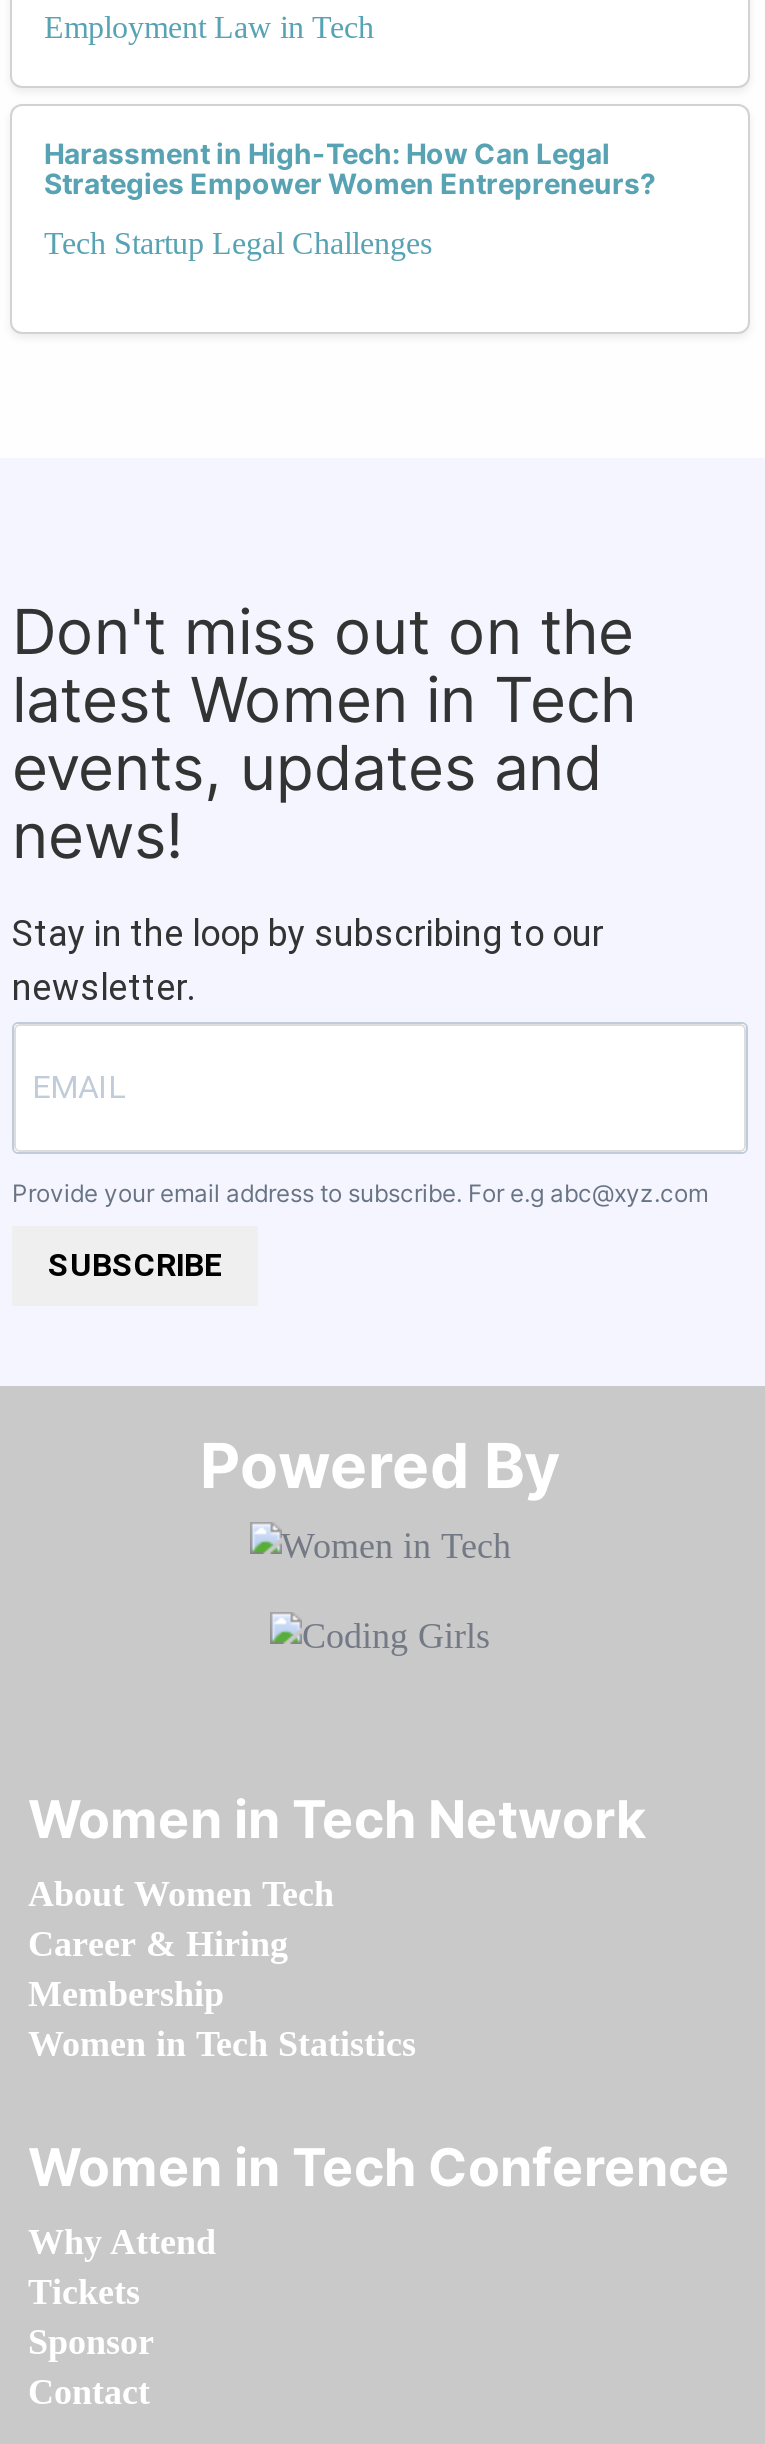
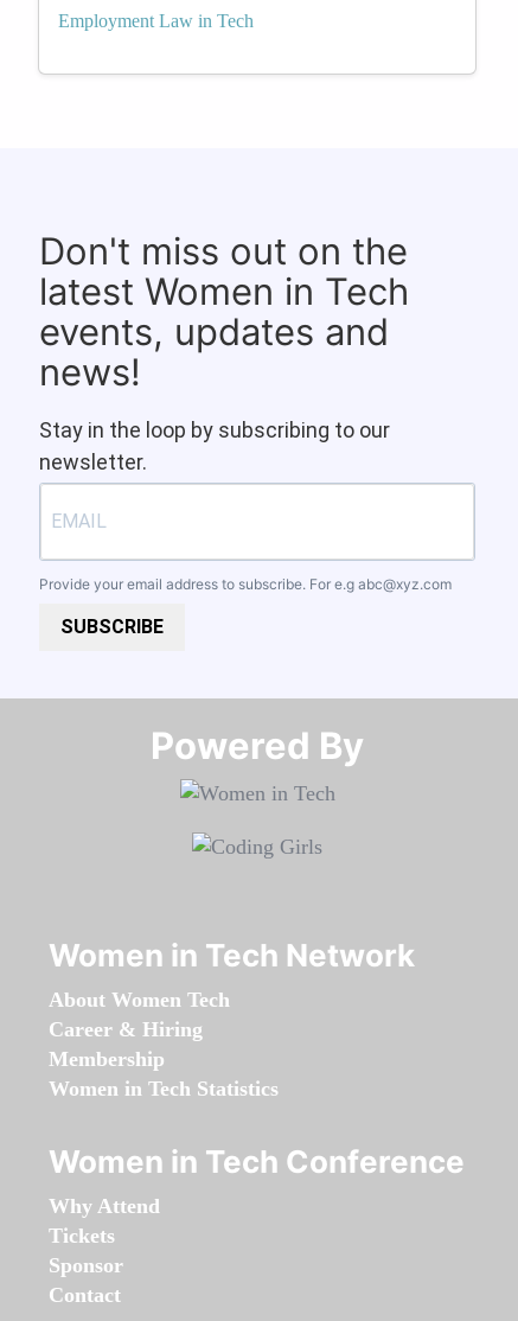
[44,136,656,260] Harassment in High-Tech: How Can Legal | Strategies Empower Women Entrepreneurs? | Tech Startup Legal Challenges -> none

